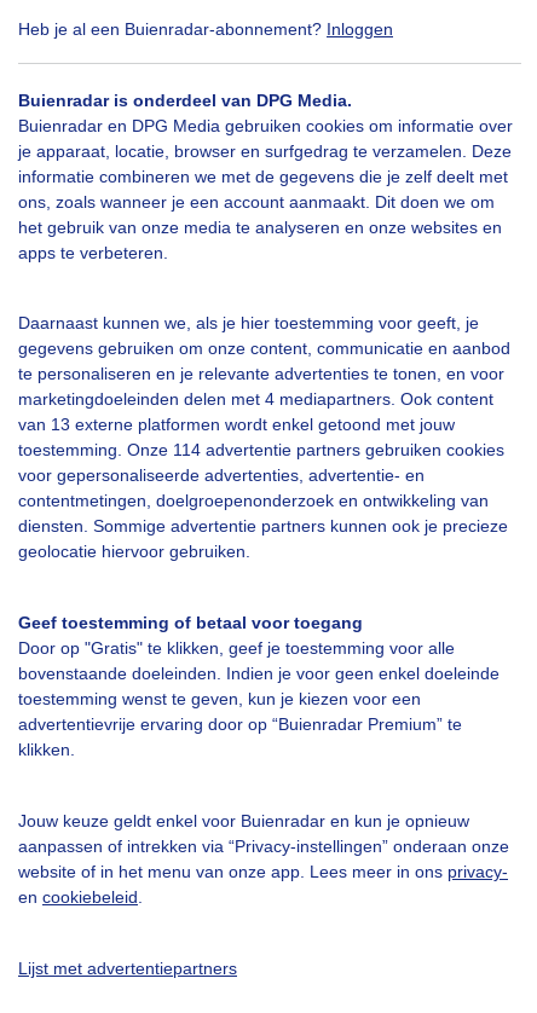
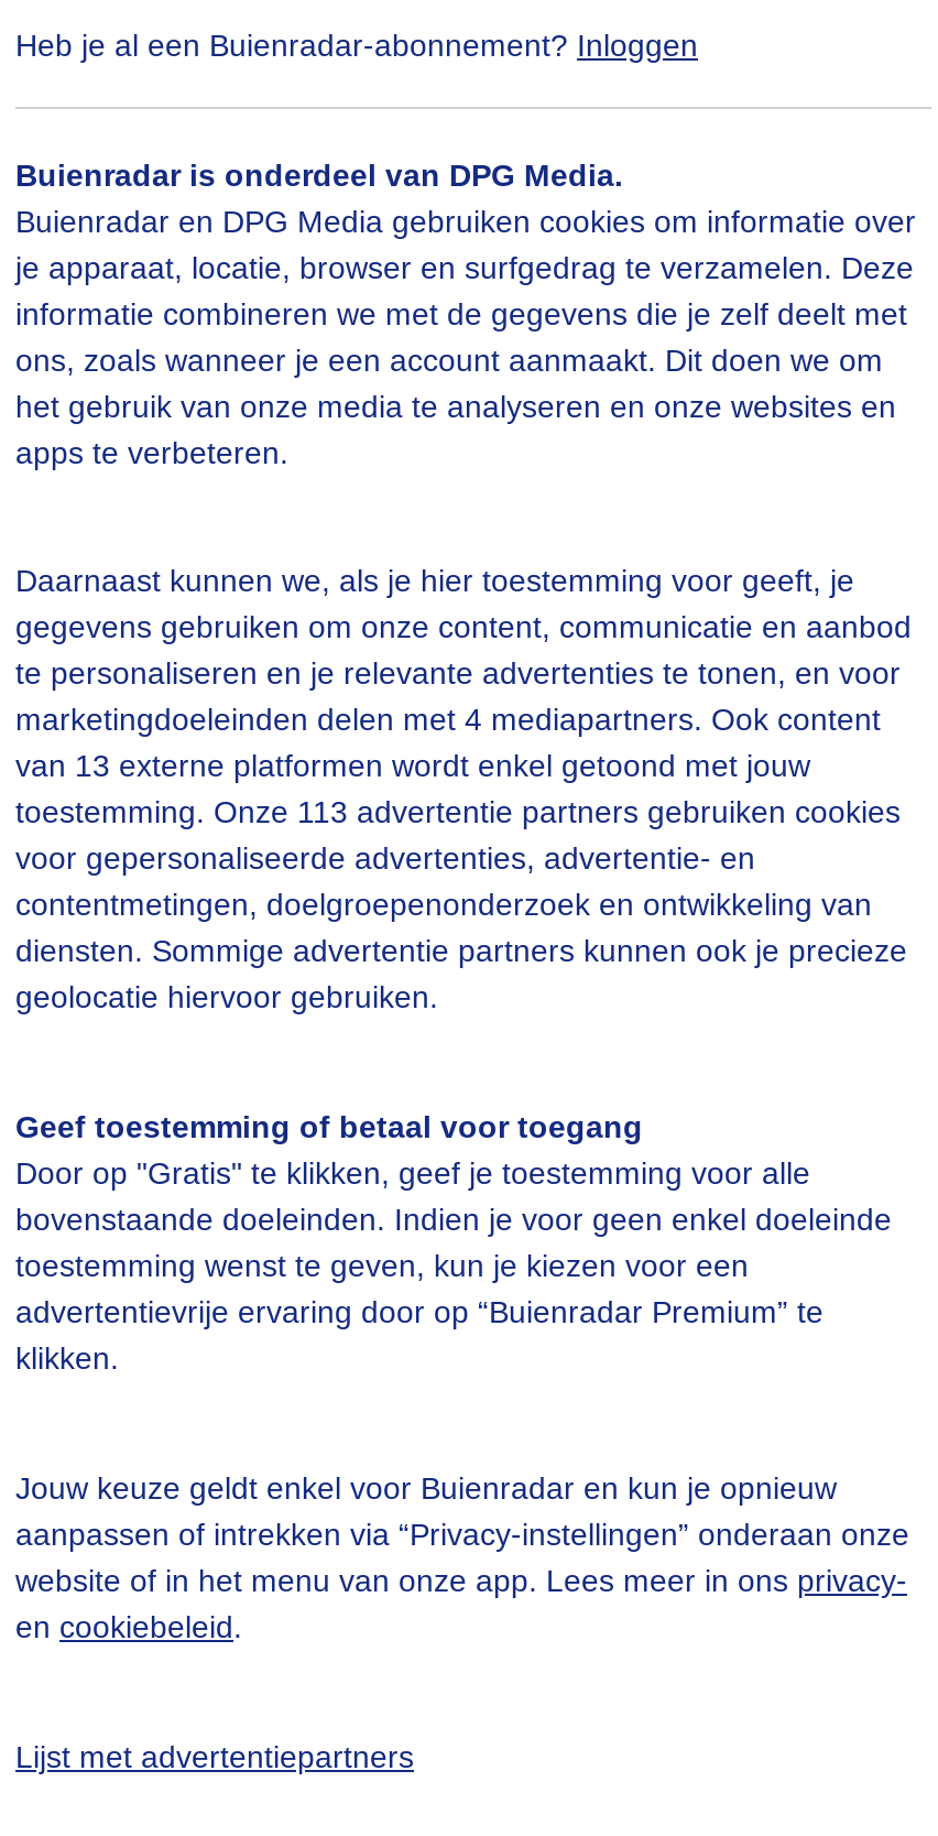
[18,440,504,460] toestemming. Onze 114 advertentie partners gebruiken cookies -> [15,795,901,830] toestemming. Onze 113 advertentie partners gebruiken cookies

